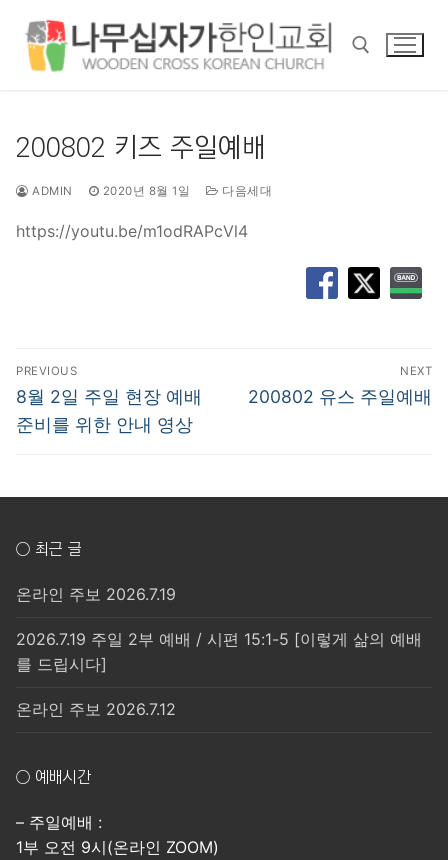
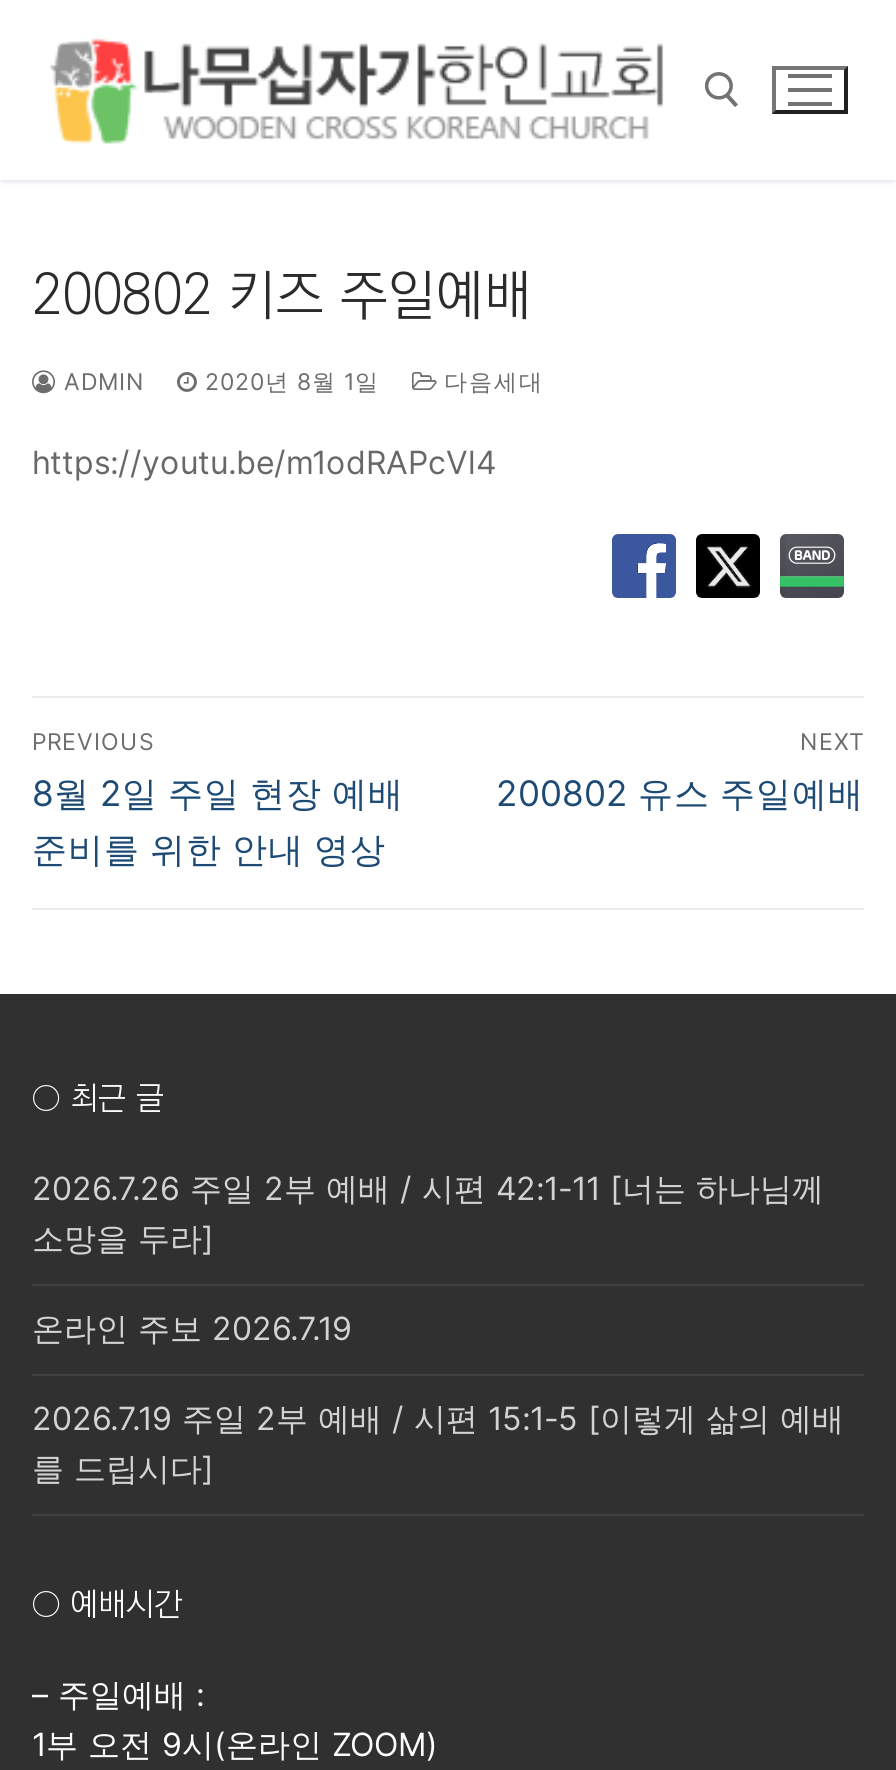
none -> [32,1168,824,1258] 2026.7.26 주일 2부 예배 / 시편 42:1-11 [너는 하나님께 | 소망을 두라]
moved [16,584,422,674] -> [32,1308,844,1489]: 온라인 주보 2026.7.19 | 2026.7.19 주일 2부 예배 / 시편 15:1-5 [이렇게 삶의 예배 | 를 드립시다]
[16,699,176,719] 온라인 주보 2026.7.12 -> none

